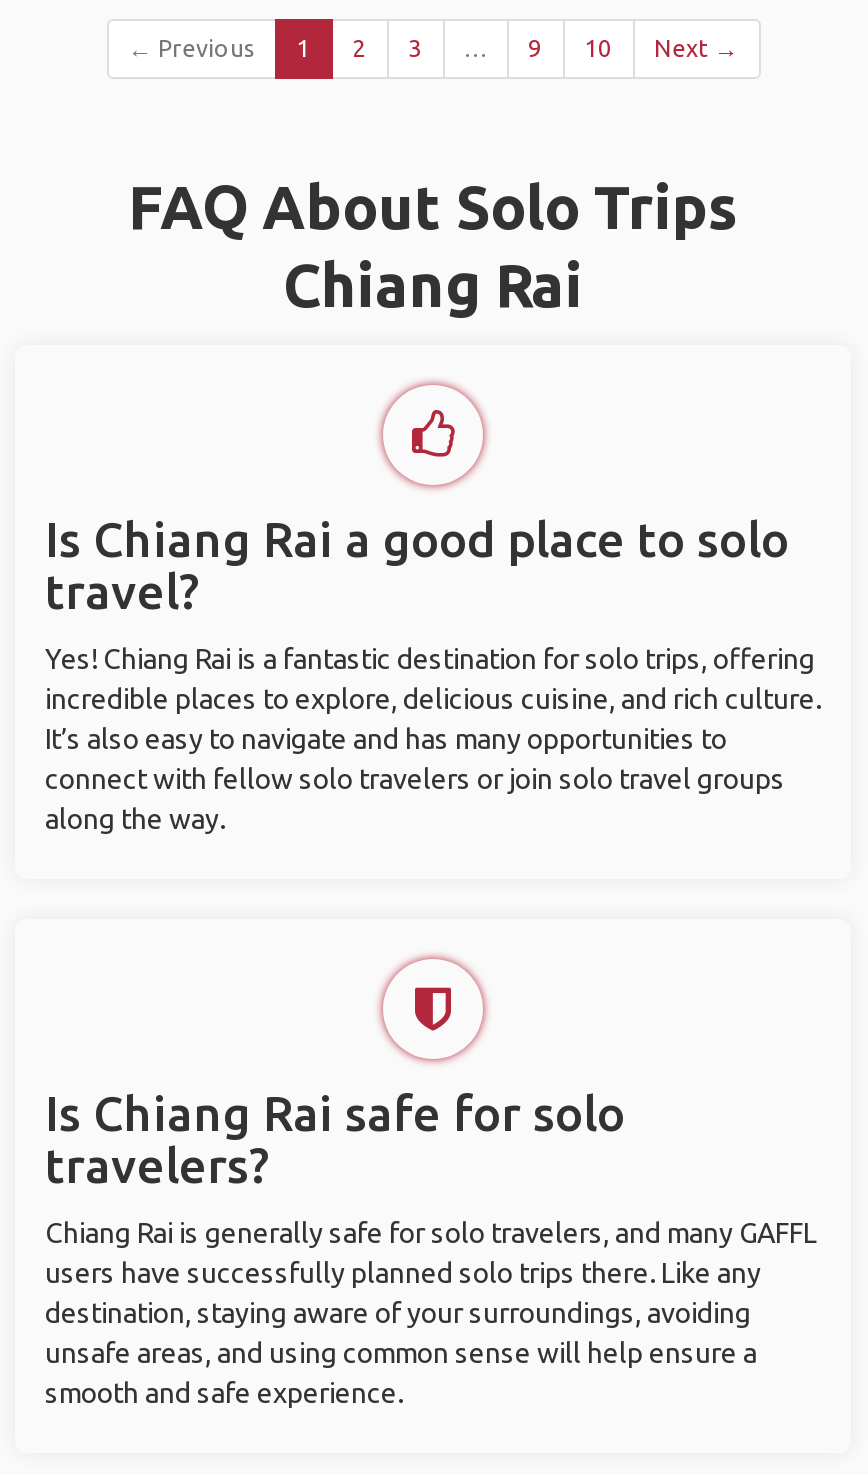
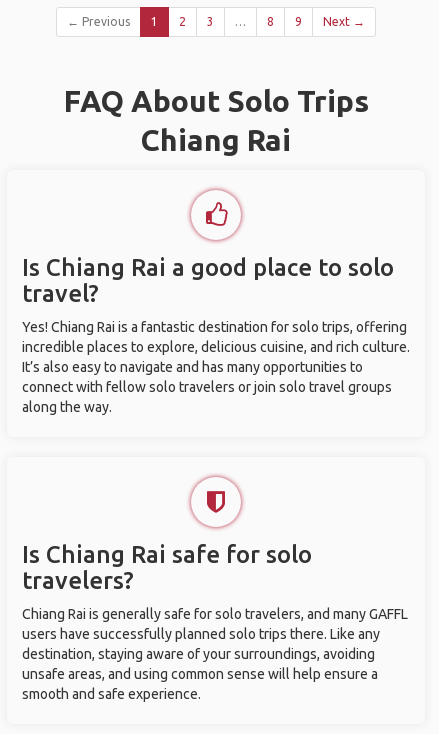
[584,35,612,61] 10 -> none
none -> [267,15,274,28] 8

